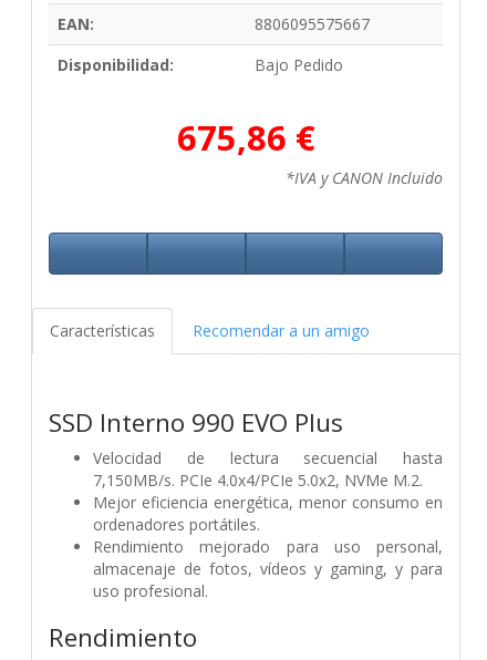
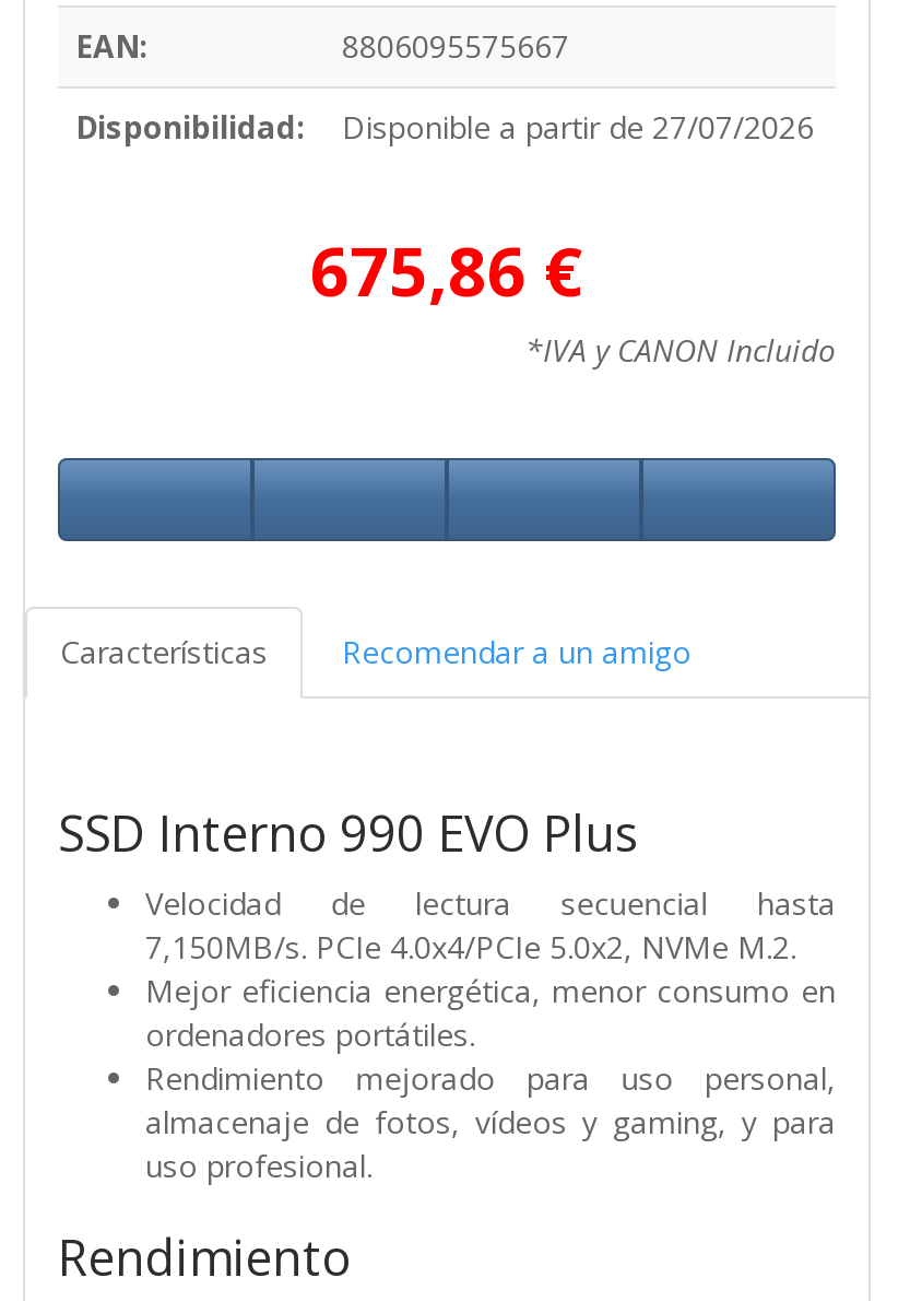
[255,54,343,75] Bajo Pedido -> [342,105,814,147] Disponible a partir de 27/07/2026

